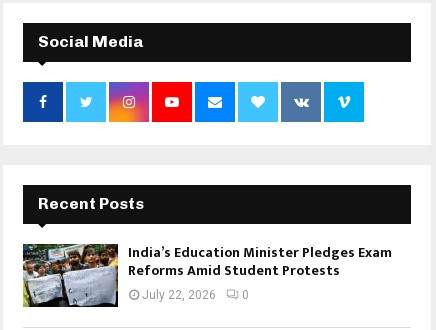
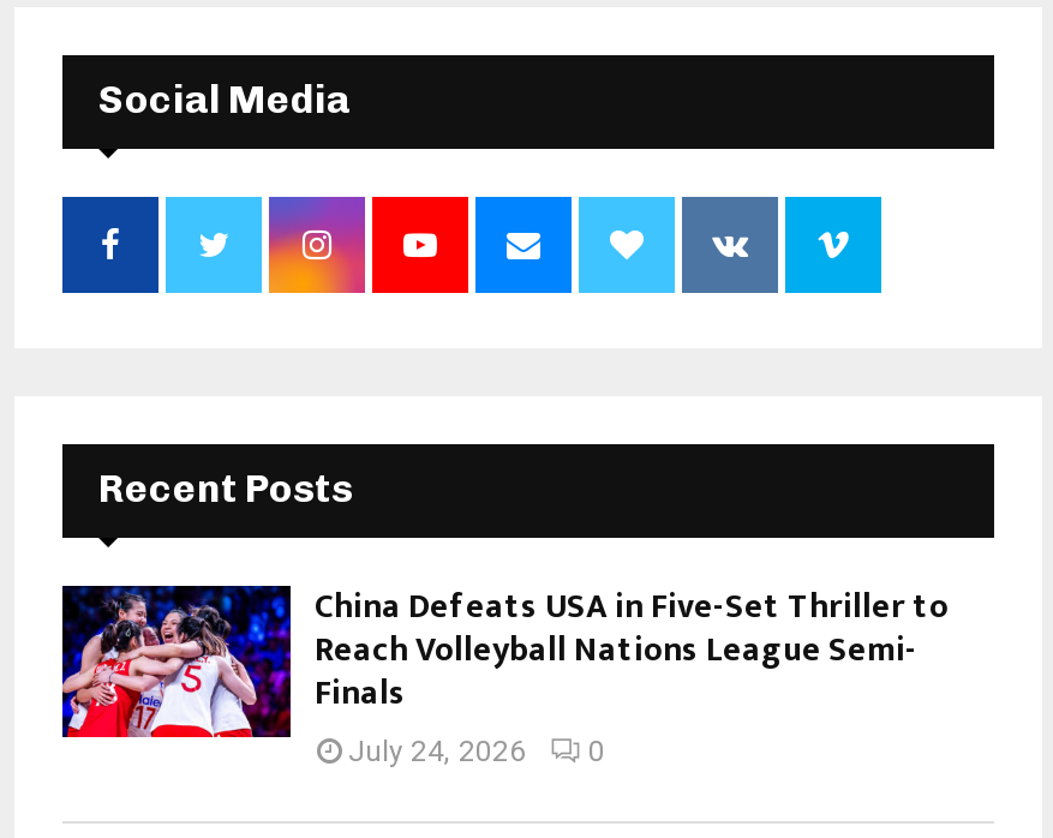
[22,241,392,308] [image] | India’s Education Minister Pledges Exam | Reforms Amid Student Protests | July 22, 2026 -> [60,578,949,780] [image] | China Defeats USA in Five-Set Thriller to | Reach Volleyball Nations League Semi- | Finals | July 24, 2026

